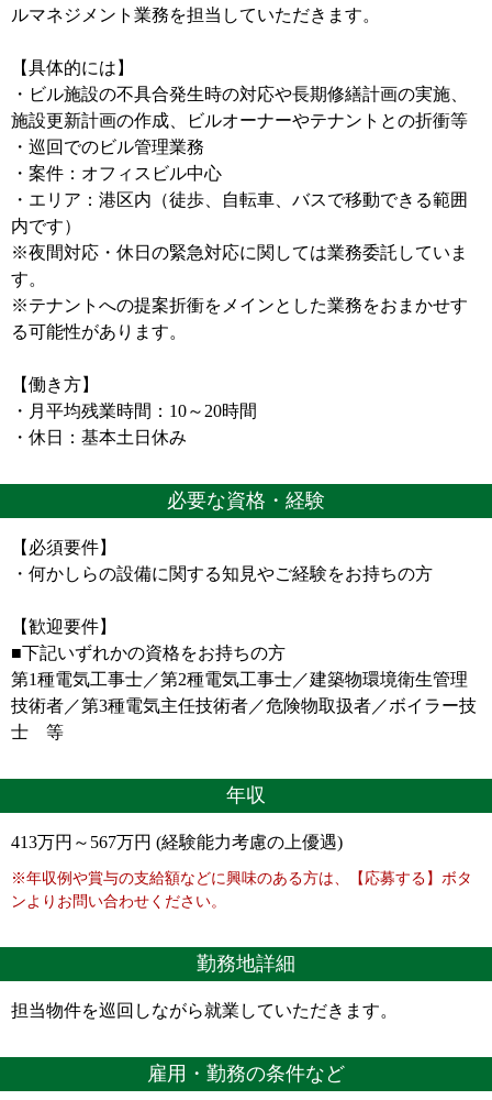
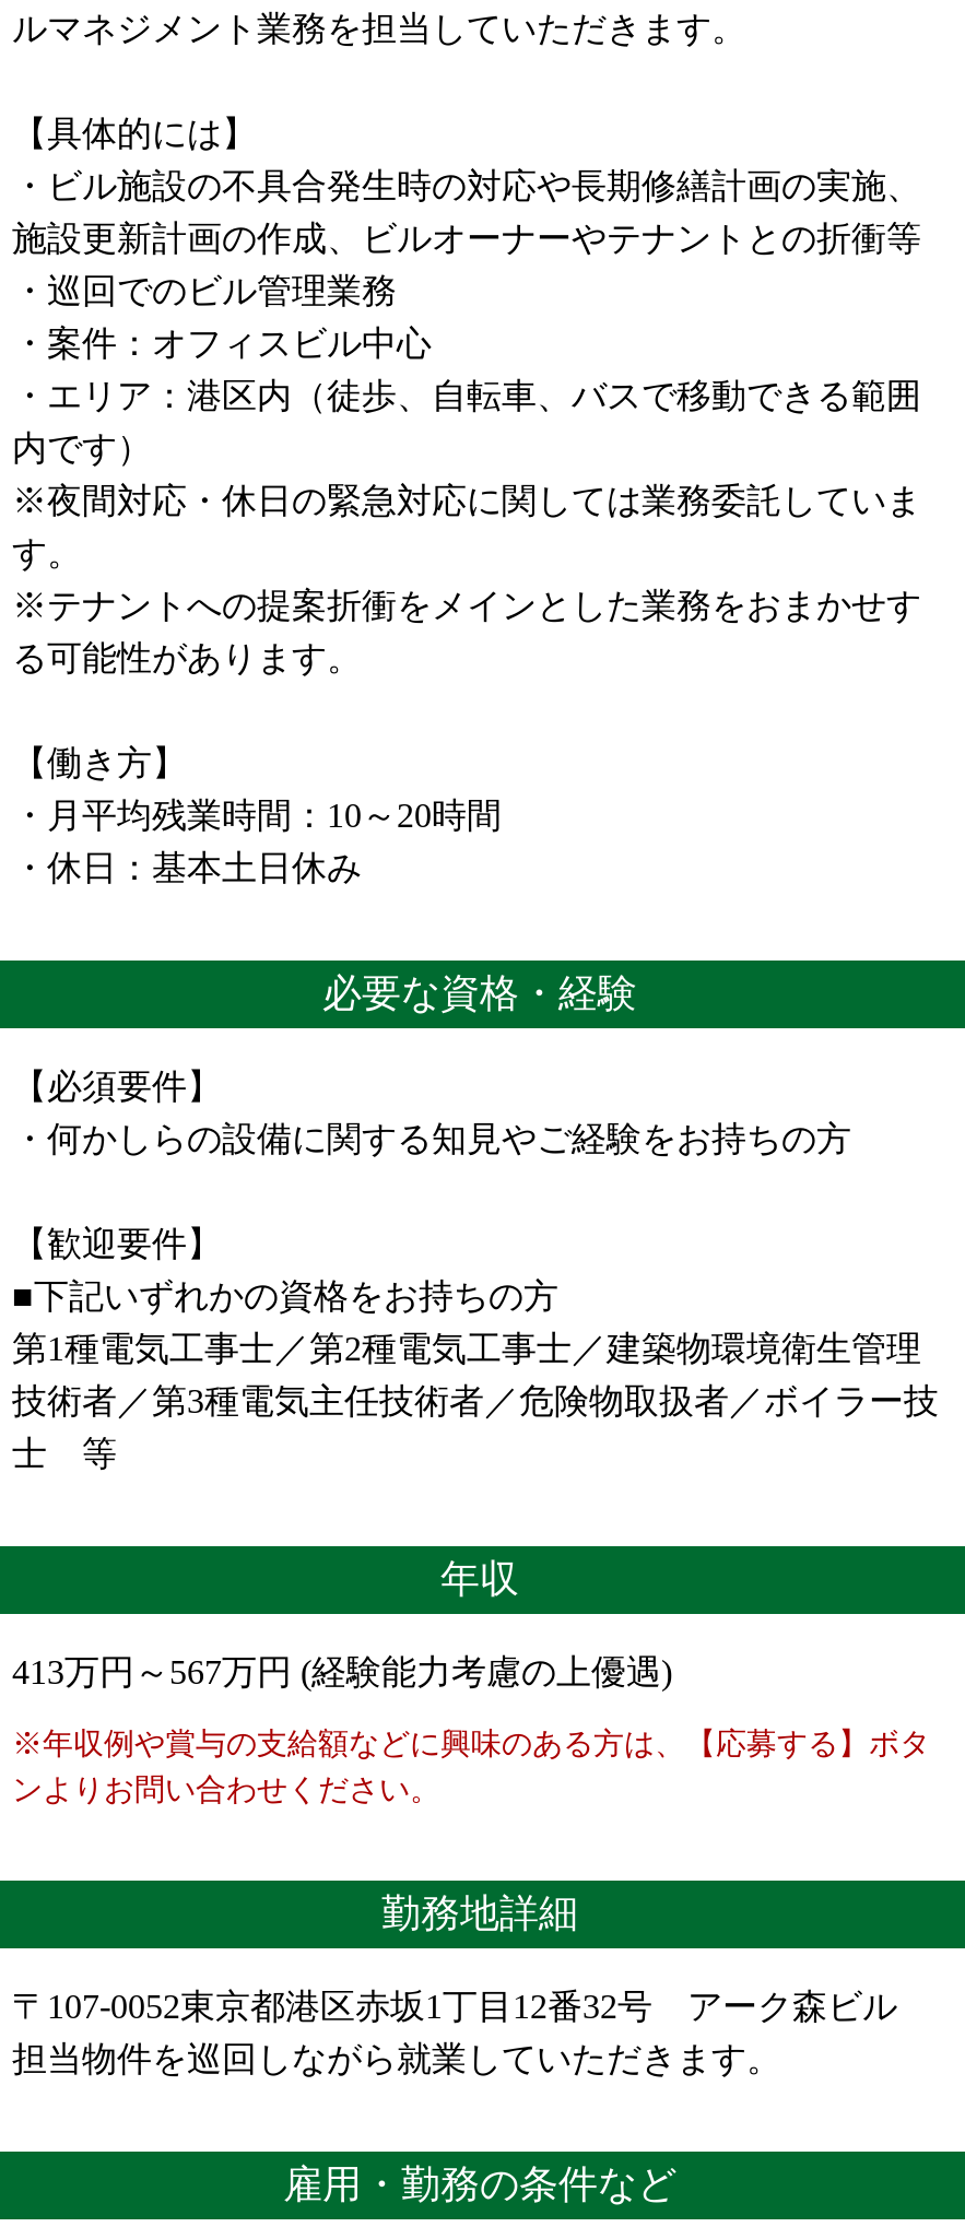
none -> [12,1988,897,2025] 〒107-0052東京都港区赤坂1丁目12番32号 アーク森ビル

